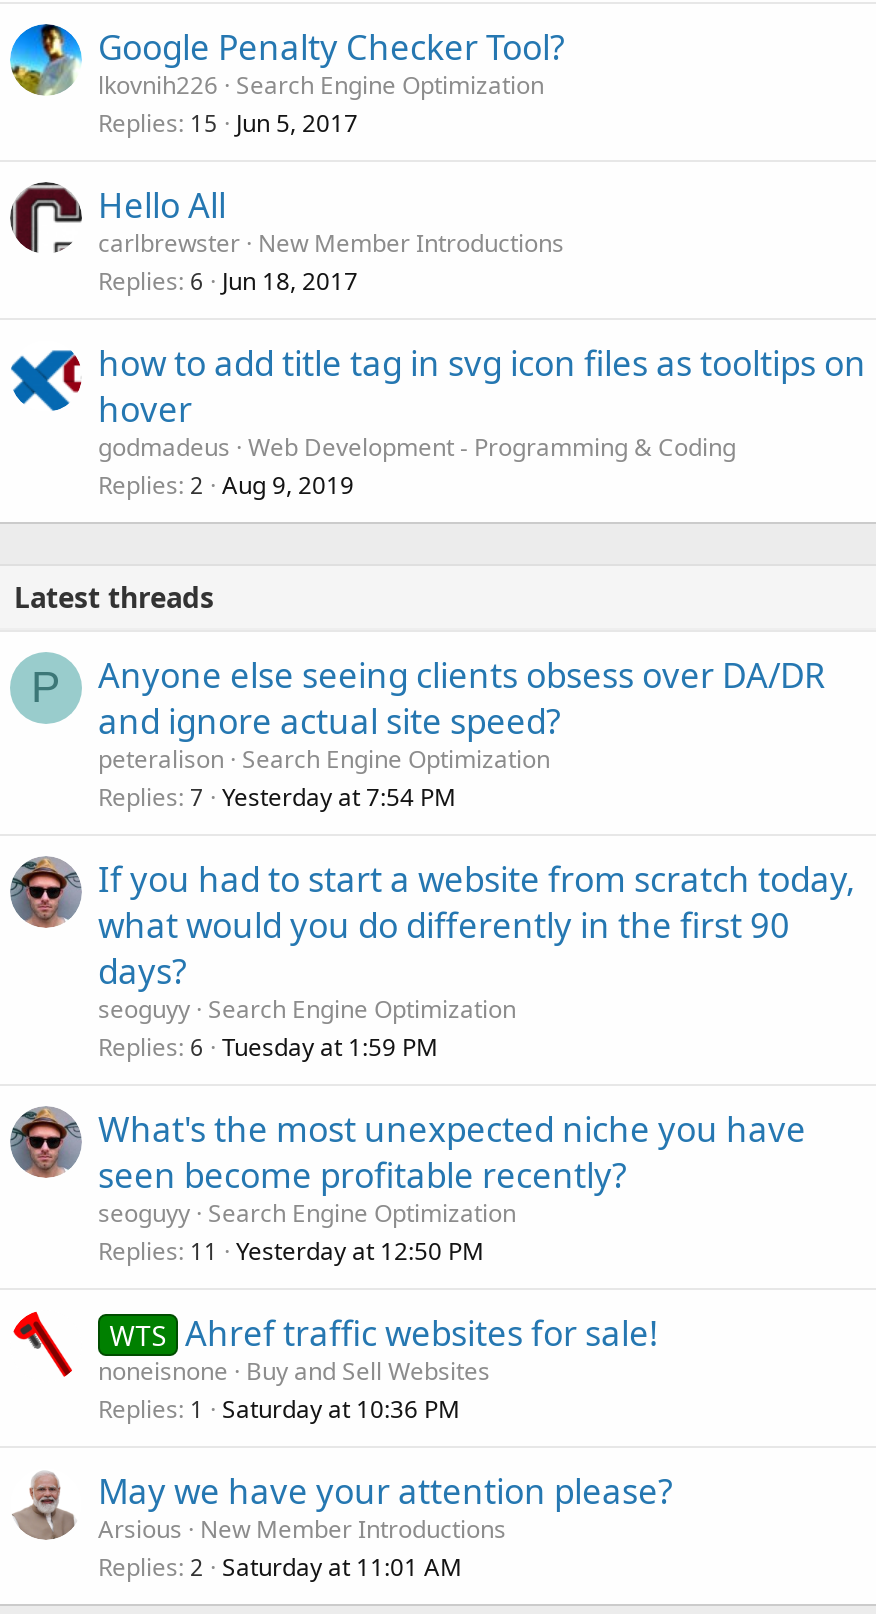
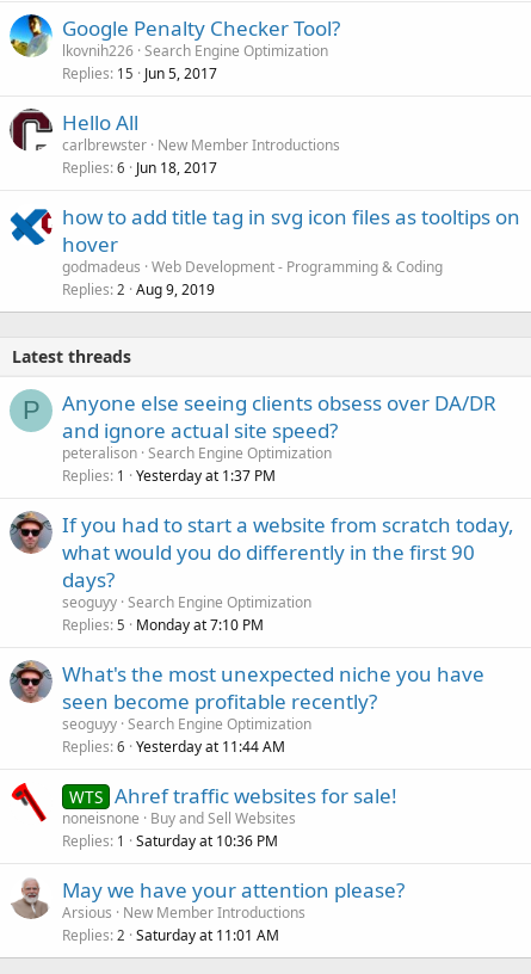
[98,779,456,813] Replies 7 Yesterday at 7:54 PM -> [62,465,276,485] Replies 1 Yesterday at 1:37 PM
[98,1029,438,1063] Replies 6 Tuesday at 1:59 PM -> [62,614,264,634] Replies 5 Monday at 7:10 PM
[98,1233,484,1267] Replies 11 Yesterday at 12:50 PM -> [62,736,285,756] Replies 6 Yesterday at 11:44 AM

